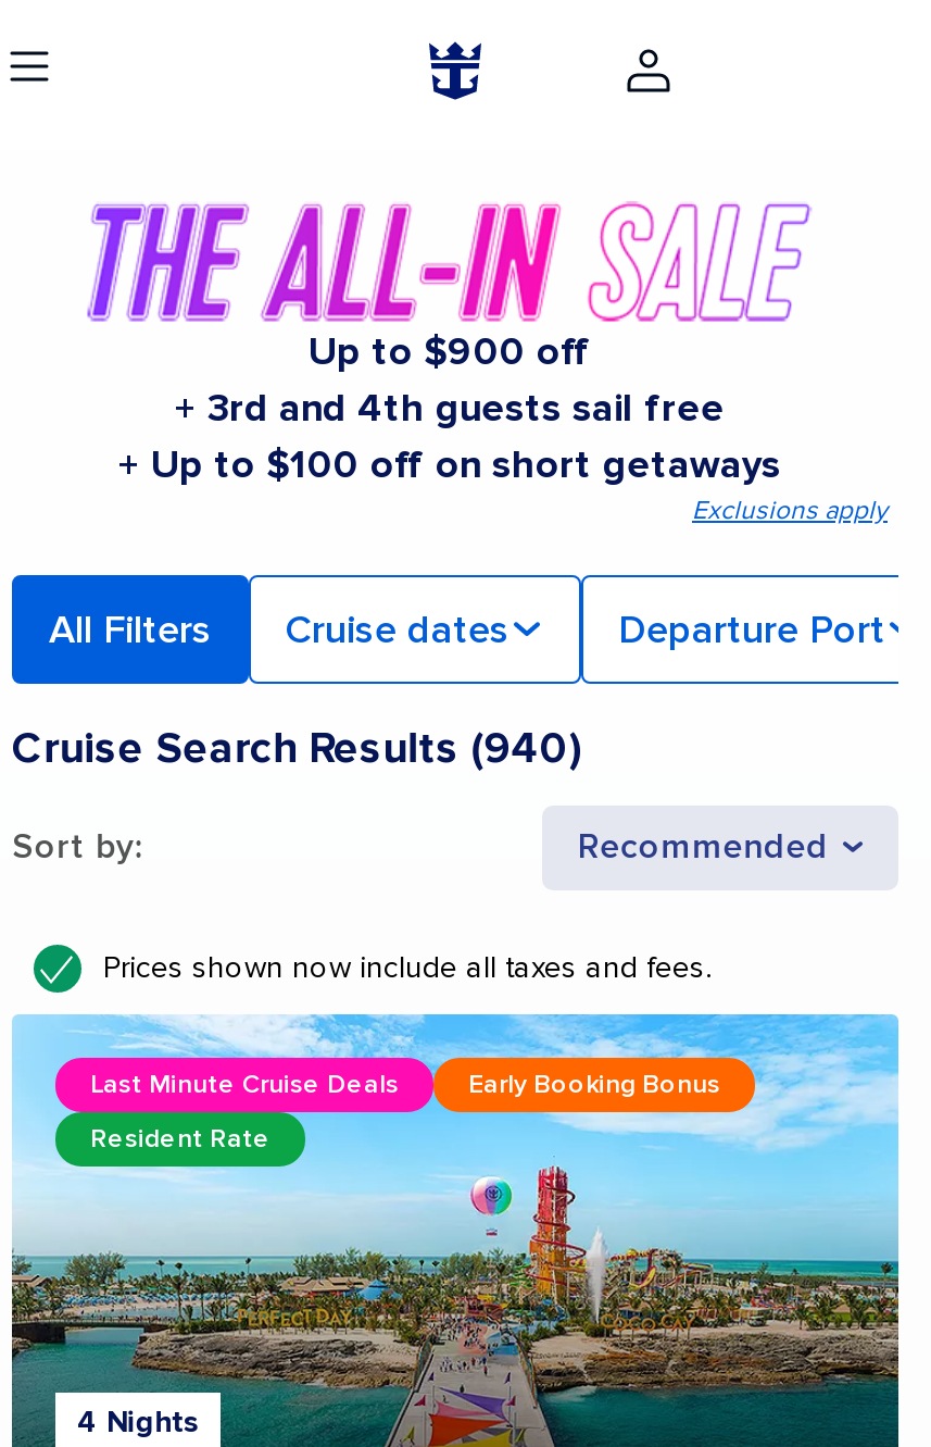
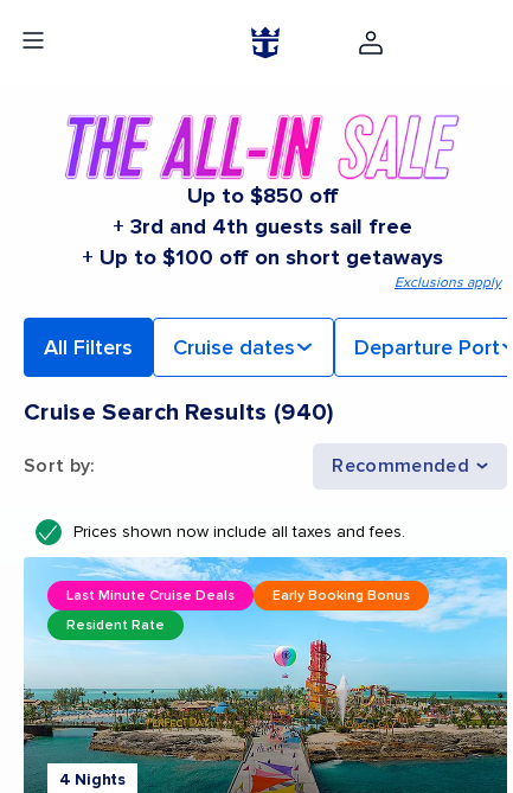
[309,327,591,374] Up to $900 off -> [187,182,338,208] Up to $850 off

